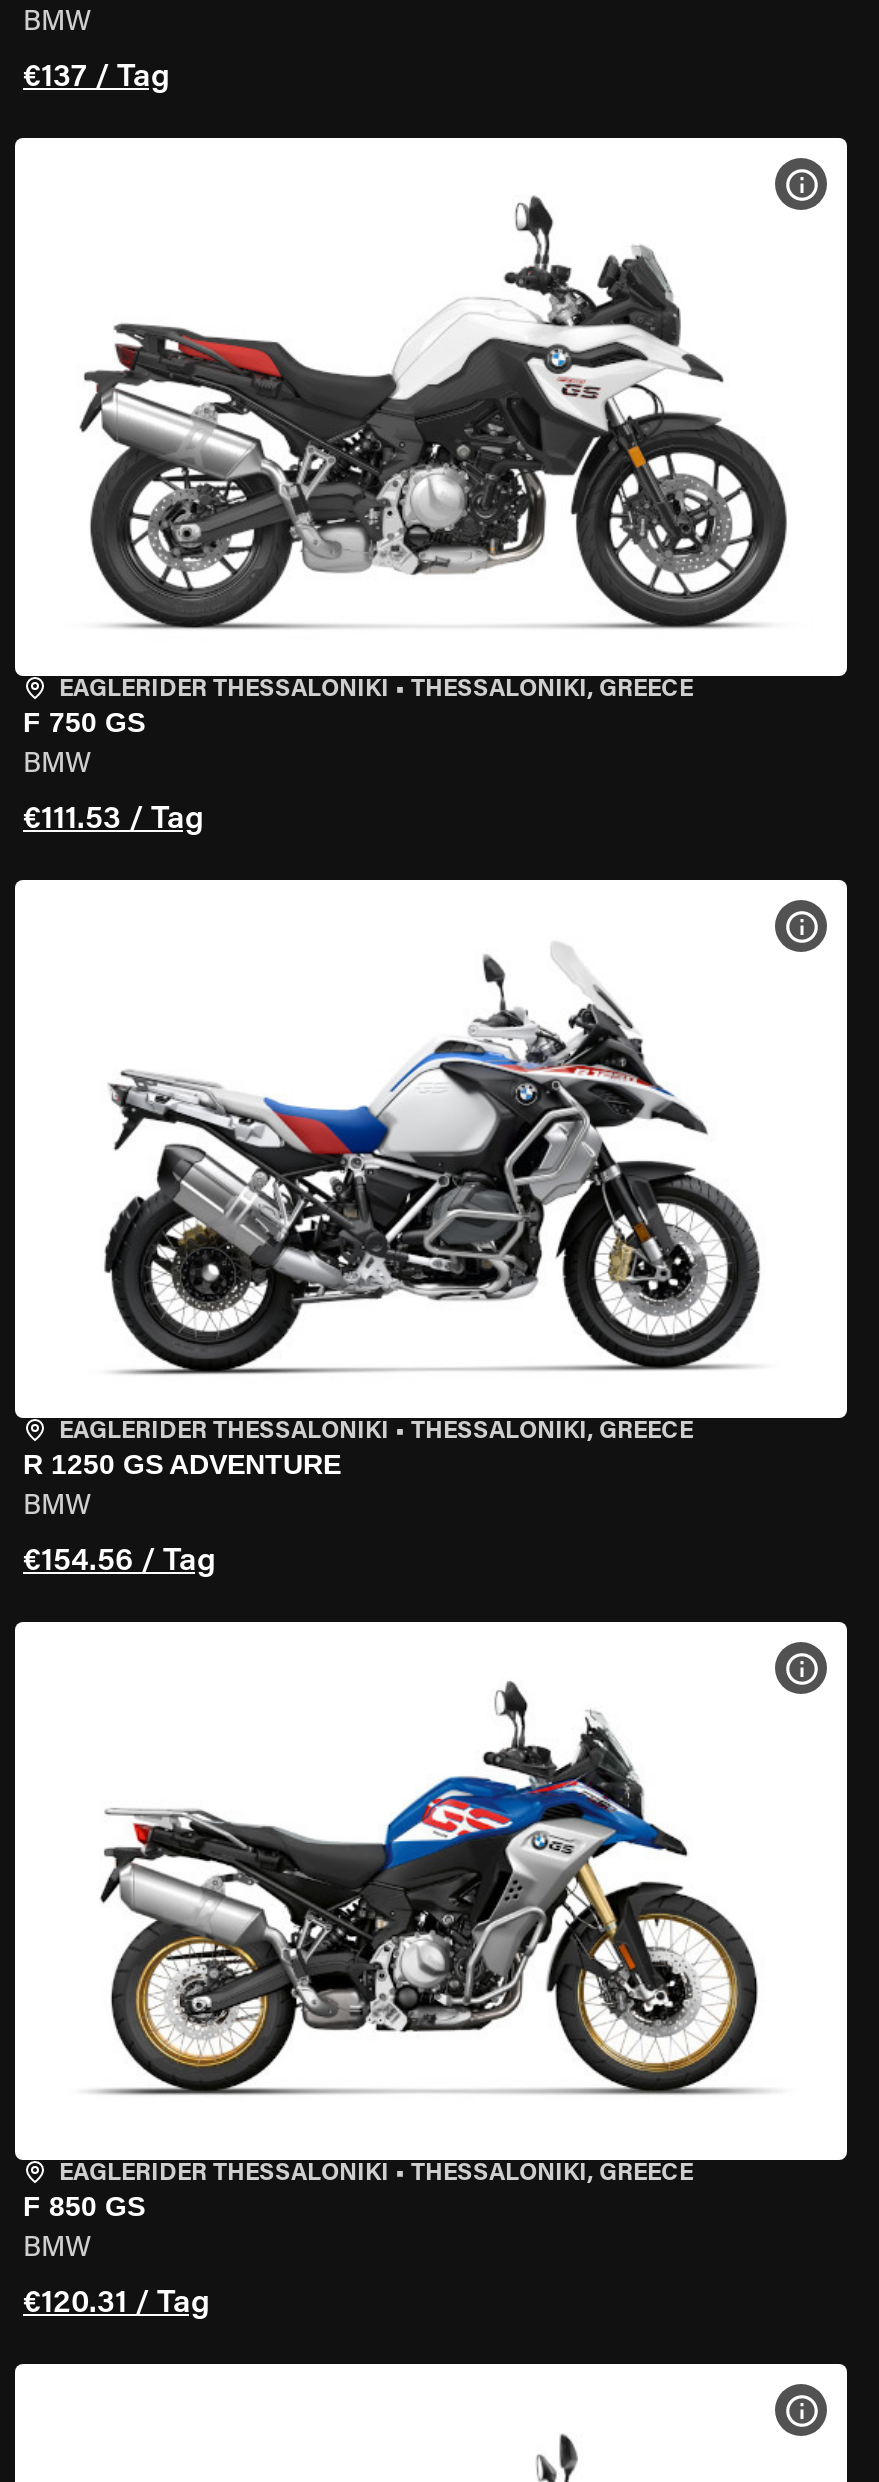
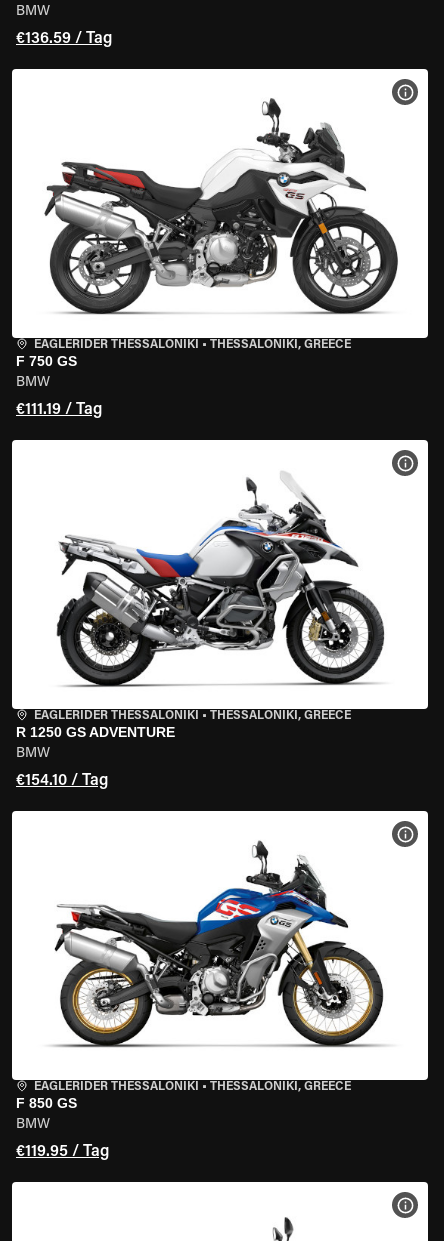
[23,62,169,94] €137 / Tag -> [16,31,112,47] €136.59 / Tag
[23,804,203,836] €111.53 / Tag -> [16,402,102,418] €111.19 / Tag
[23,1546,215,1578] €154.56 / Tag -> [16,773,108,789] €154.10 / Tag
[23,2288,209,2320] €120.31 / Tag -> [16,1144,109,1160] €119.95 / Tag

